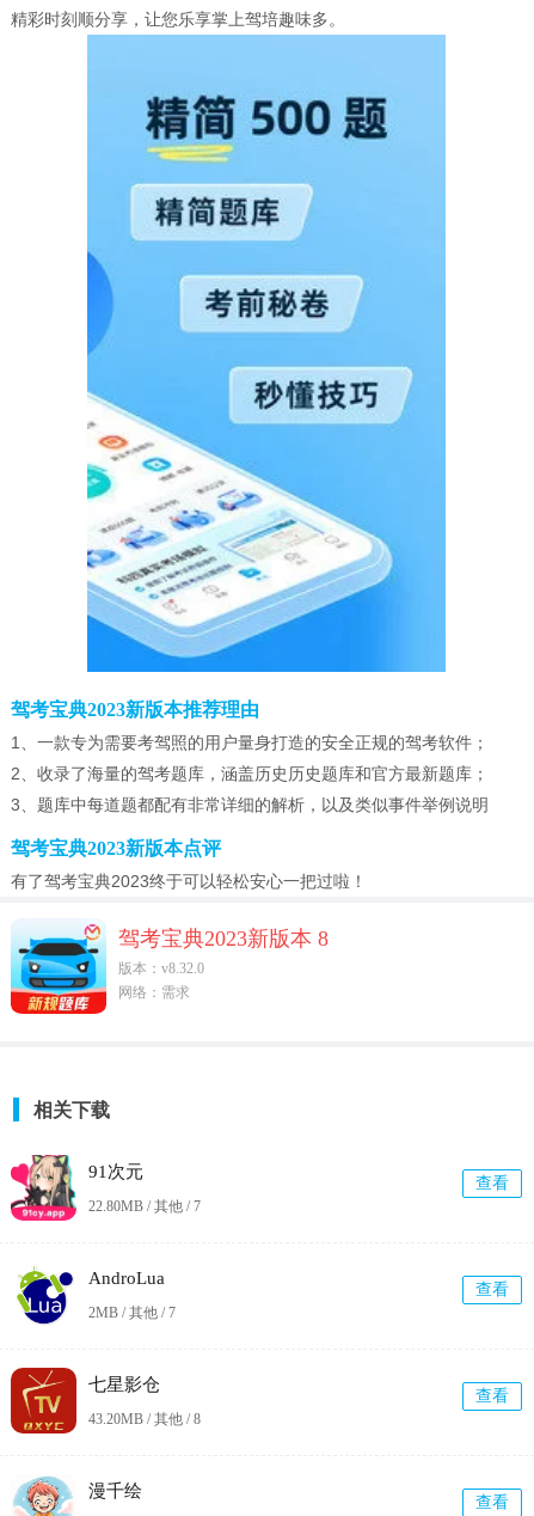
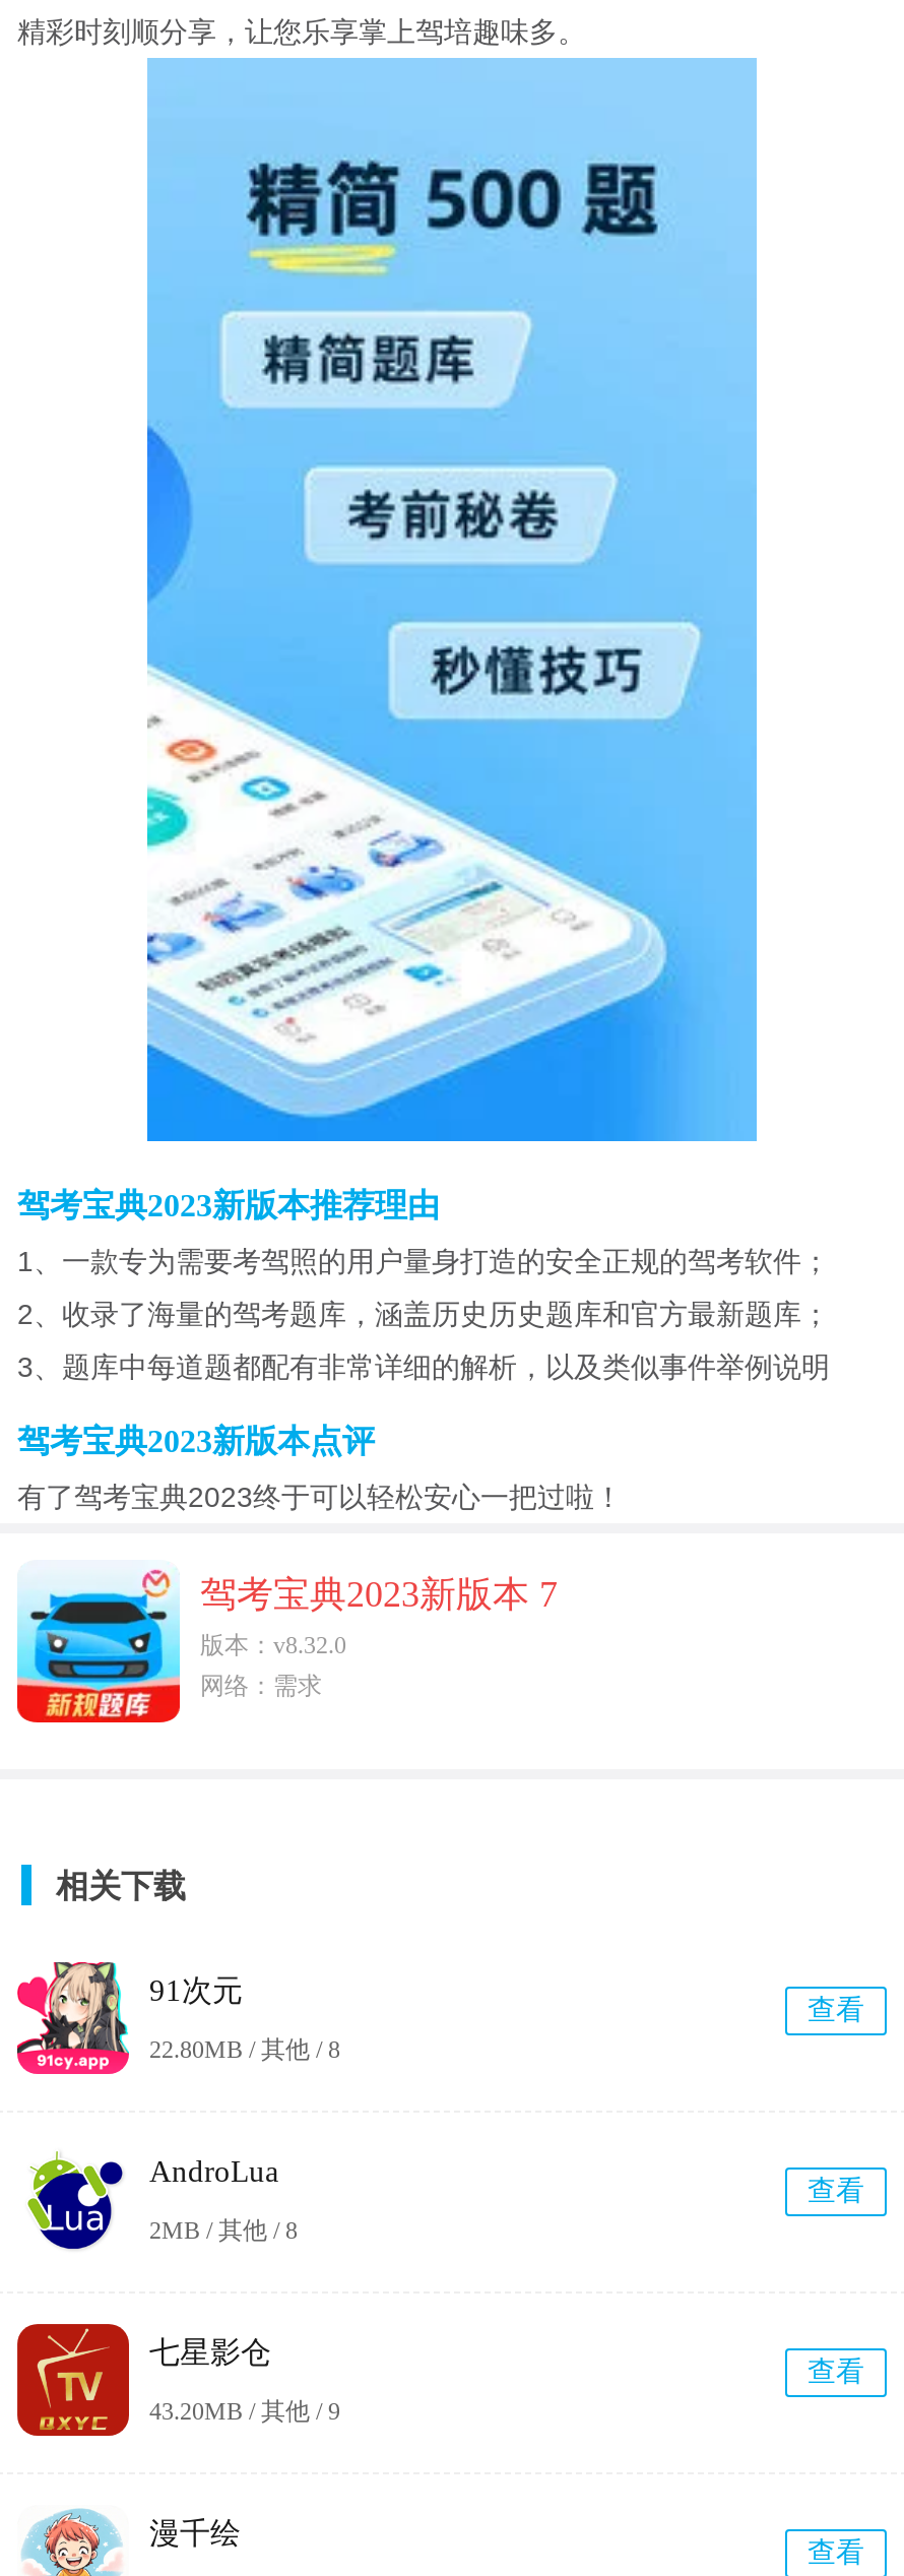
[118,927,329,950] 驾考宝典2023新版本 8 -> [200,1574,558,1615] 驾考宝典2023新版本 7
[88,1198,201,1215] 22.80MB / 其他 / 7 -> [149,2035,340,2064] 22.80MB / 其他 / 8
[88,1304,176,1321] 2MB / 其他 / 7 -> [149,2216,298,2245] 2MB / 其他 / 8
[88,1411,201,1428] 43.20MB / 其他 / 8 -> [149,2397,340,2426] 43.20MB / 其他 / 9

